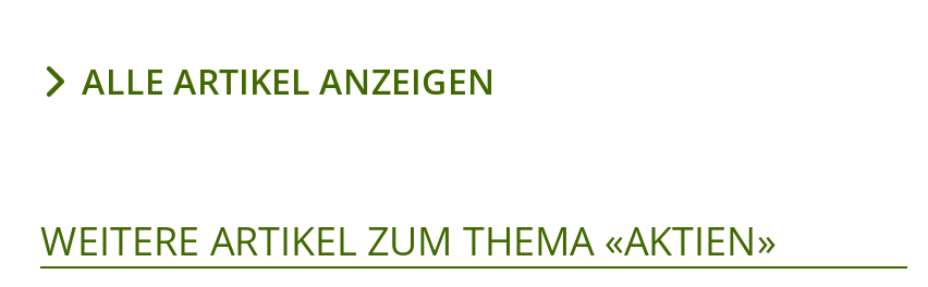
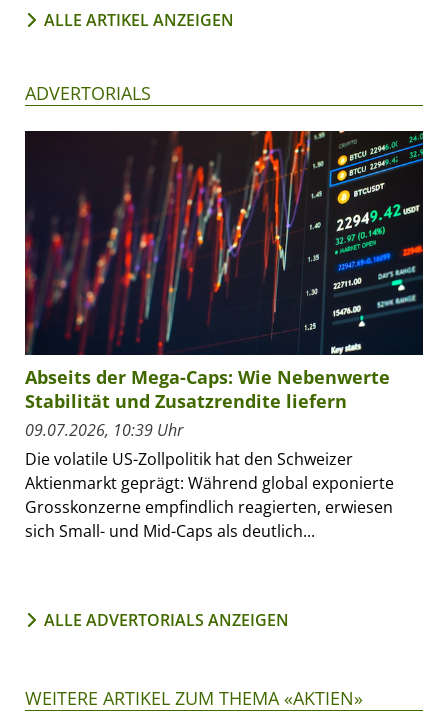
none -> [24,130,424,542] [image] | Abseits der Mega-Caps: Wie Nebenwerte | Stabilität und Zusatzrendite liefern | 09.07.2026, 10:39 Uhr | Die volatile US-Zollpolitik hat den Schweizer | Aktienmarkt geprägt: Während global exponierte | Grosskonzerne empfindlich reagierten, erwiesen | sich Small- und Mid-Caps als deutlich...
none -> [25,81,151,105] ADVERTORIALS
none -> [44,609,289,631] ALLE ADVERTORIALS ANZEIGEN

